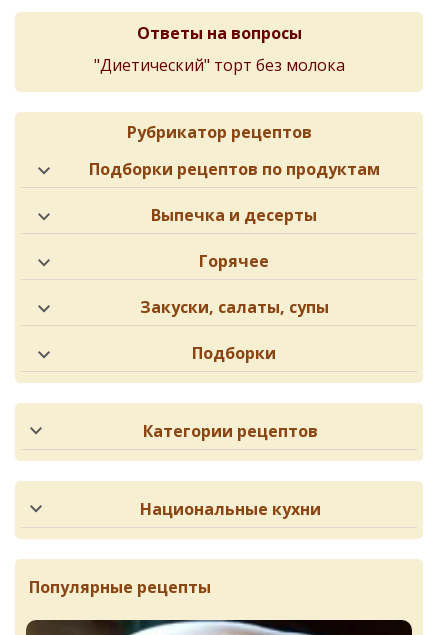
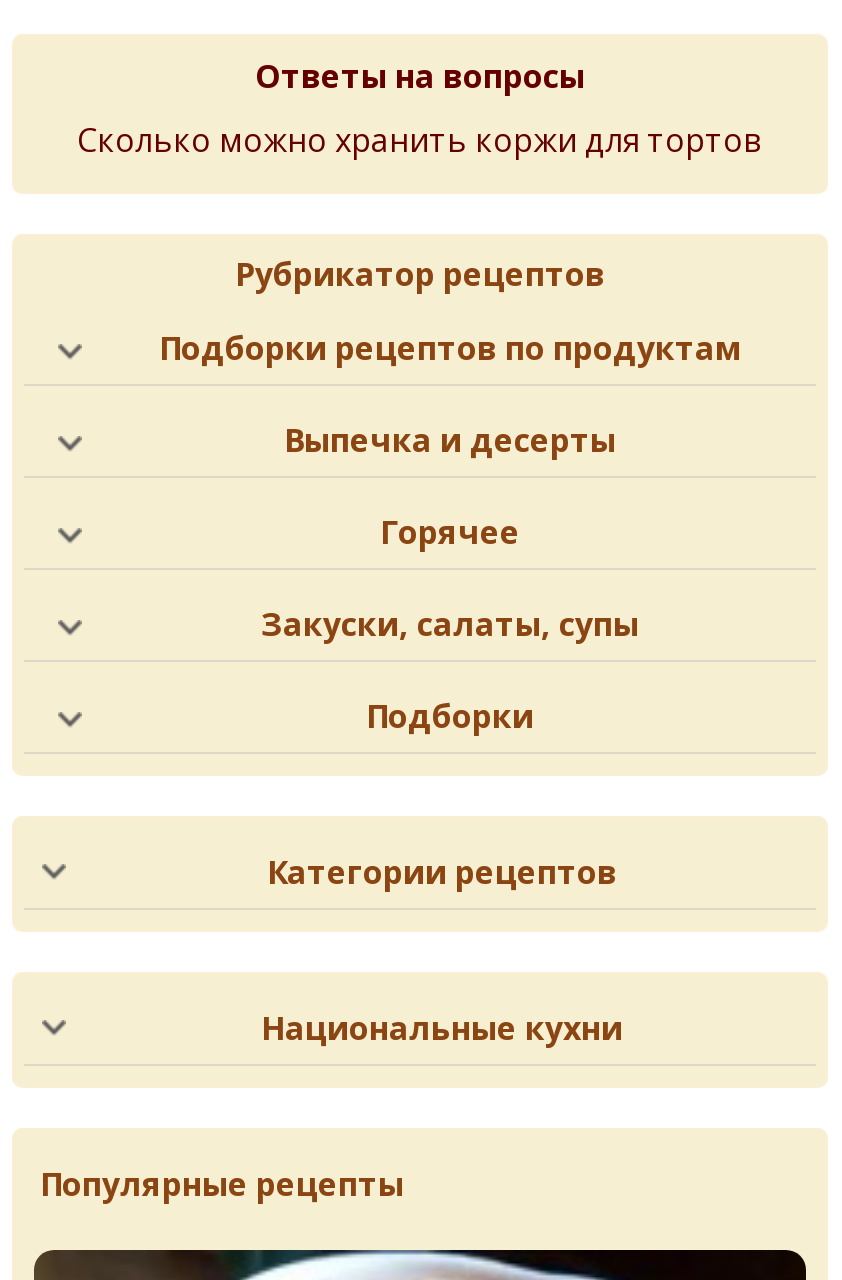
[93,54,344,76] "Диетический" торт без молока -> [77,119,763,163] Сколько можно хранить коржи для тортов

